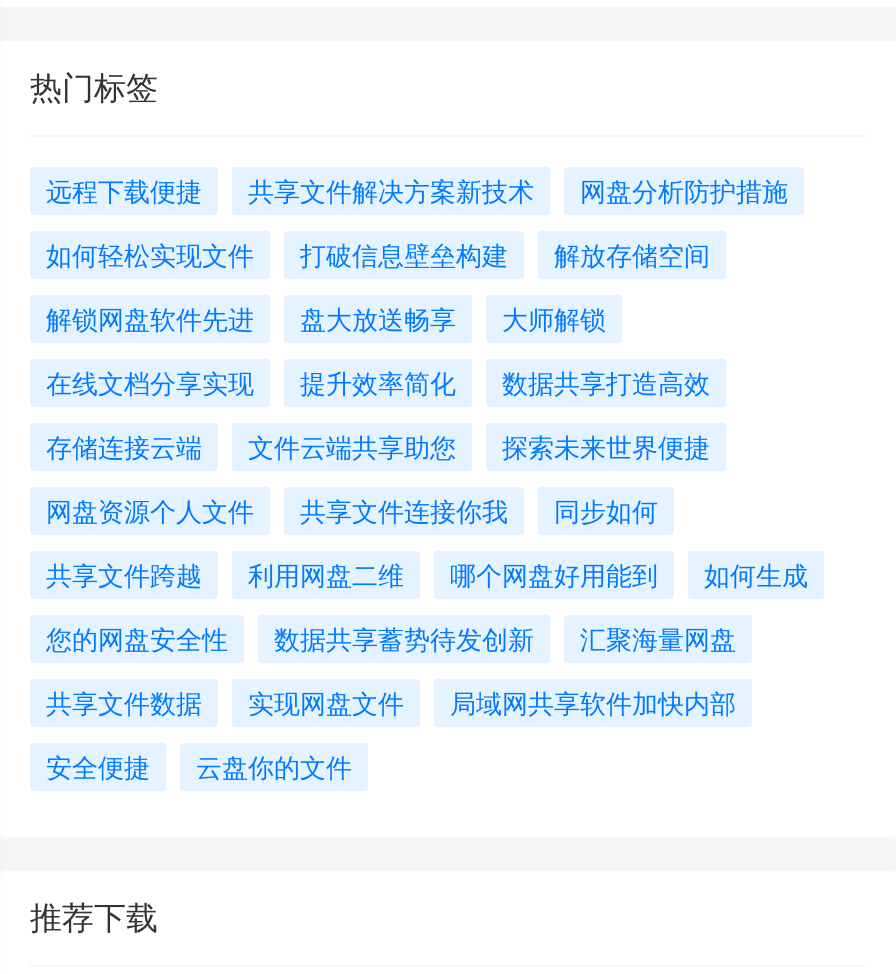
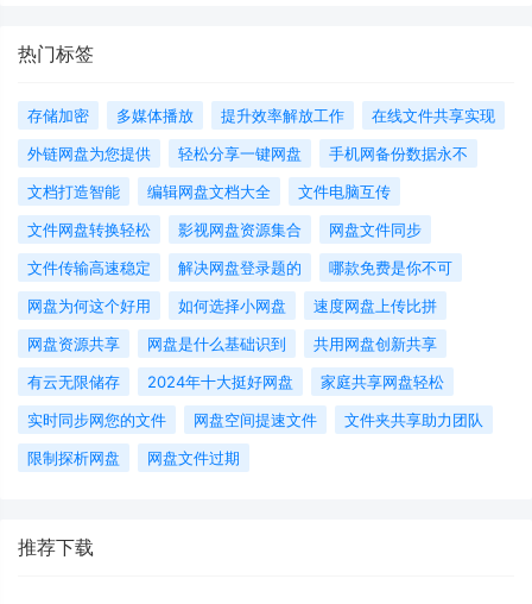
[46,176,788,208] 远程下载便捷 | 共享文件解决方案新技术 | 网盘分析防护措施 -> [27,106,495,125] 存储加密 | 多媒体播放 | 提升效率解放工作 | 在线文件共享实现
[46,240,710,272] 如何轻松实现文件 | 打破信息壁垒构建 | 解放存储空间 -> [27,144,468,163] 外链网盘为您提供 | 轻松分享一键网盘 | 手机网备份数据永不
[46,304,606,336] 解锁网盘软件先进 | 盘大放送畅享 | 大师解锁 -> [27,183,391,202] 文档打造智能 | 编辑网盘文档大全 | 文件电脑互传
[46,368,710,400] 在线文档分享实现 | 提升效率简化 | 数据共享打造高效 -> [27,221,422,240] 文件网盘转换轻松 | 影视网盘资源集合 | 网盘文件同步
[46,432,710,464] 存储连接云端 | 文件云端共享助您 | 探索未来世界便捷 -> [27,259,452,278] 文件传输高速稳定 | 解决网盘登录题的 | 哪款免费是你不可
[46,496,658,528] 网盘资源个人文件 | 共享文件连接你我 | 同步如何 -> [27,297,437,316] 网盘为何这个好用 | 如何选择小网盘 | 速度网盘上传比拼
[46,560,808,592] 共享文件跨越 | 利用网盘二维 | 哪个网盘好用能到 | 如何生成 -> [27,335,437,354] 网盘资源共享 | 网盘是什么基础识到 | 共用网盘创新共享
[46,624,736,656] 您的网盘安全性 | 数据共享蓄势待发创新 | 汇聚海量网盘 -> [27,373,444,392] 有云无限储存 | 2024年十大挺好网盘 | 家庭共享网盘轻松
[46,688,736,720] 共享文件数据 | 实现网盘文件 | 局域网共享软件加快内部 -> [27,411,483,430] 实时同步网您的文件 | 网盘空间提速文件 | 文件夹共享助力团队
[46,752,352,784] 安全便捷 | 云盘你的文件 -> [27,449,240,468] 限制探析网盘 | 网盘文件过期

